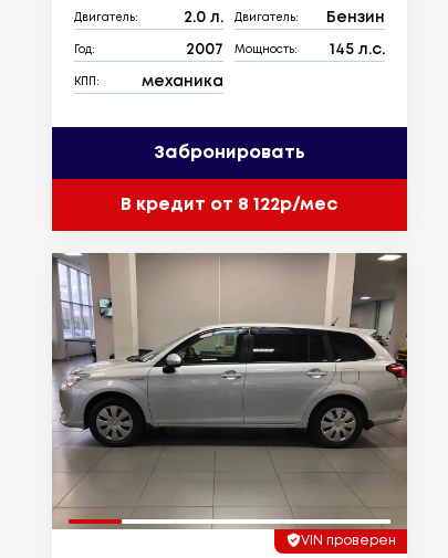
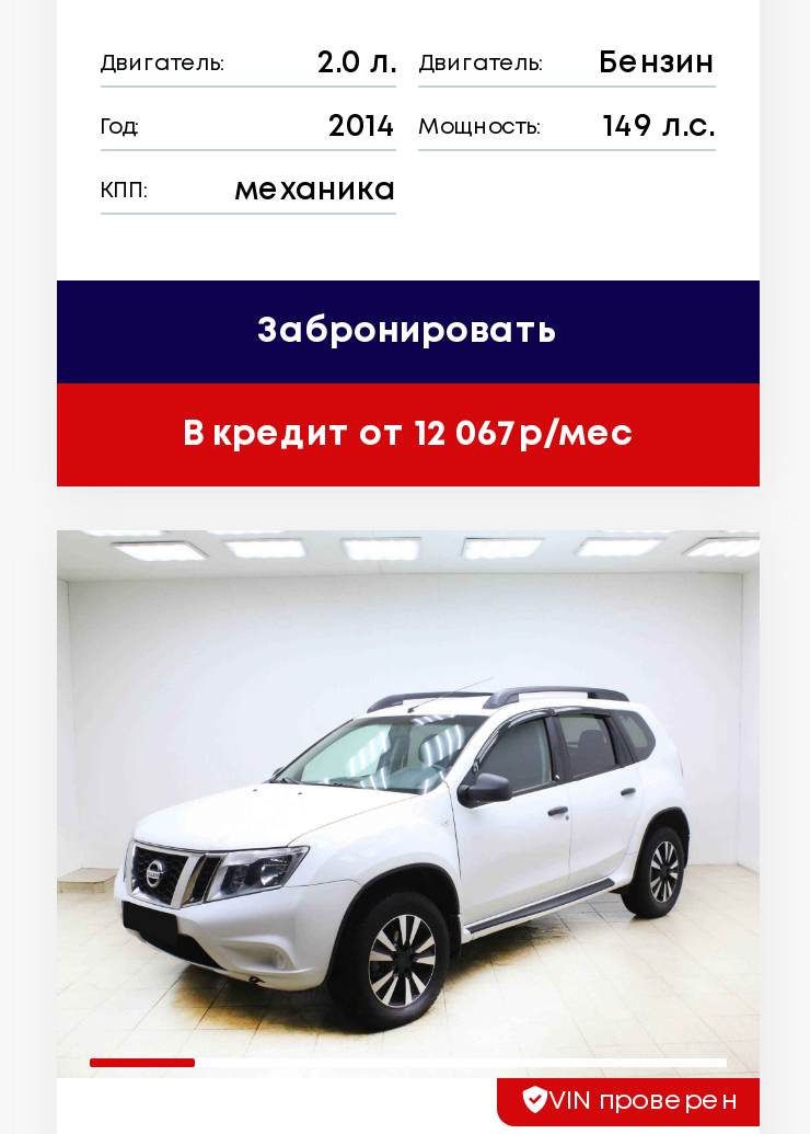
[186,43,223,57] 2007 -> [328,114,396,141] 2014
[329,43,384,57] 145 л.с. -> [603,114,715,141] 149 л.с.
[121,196,337,213] В кредит от 8 122р/мес -> [182,418,633,451] В кредит от 12 067р/мес
[51,252,408,530] [image] -> [57,530,760,1080] [image]

